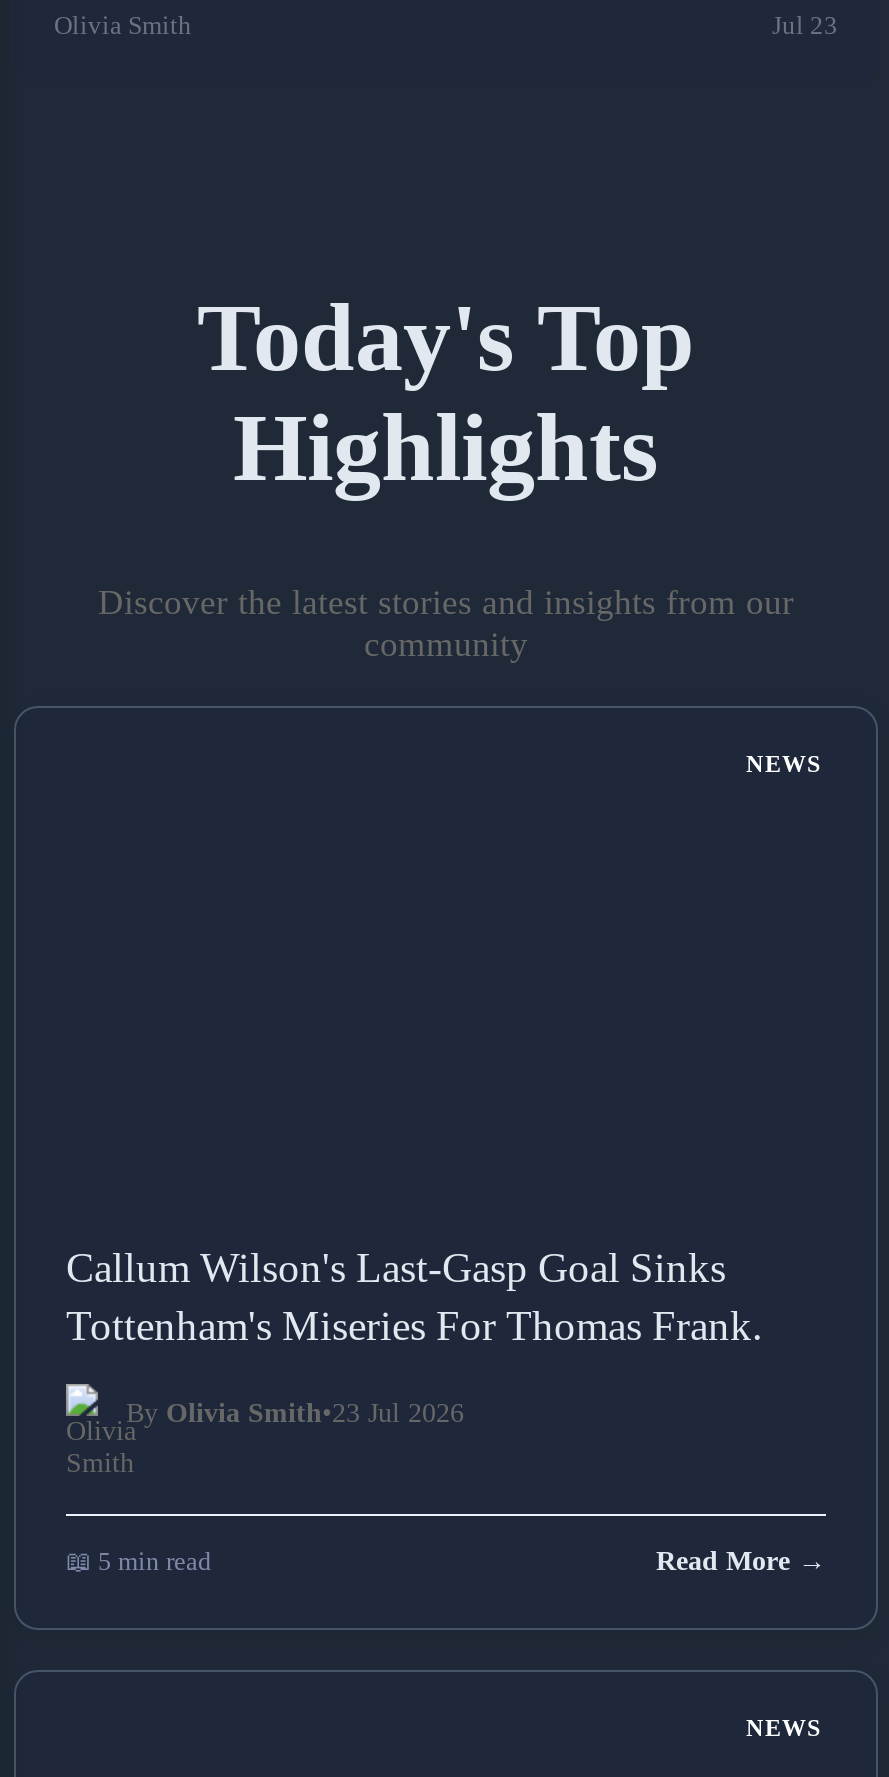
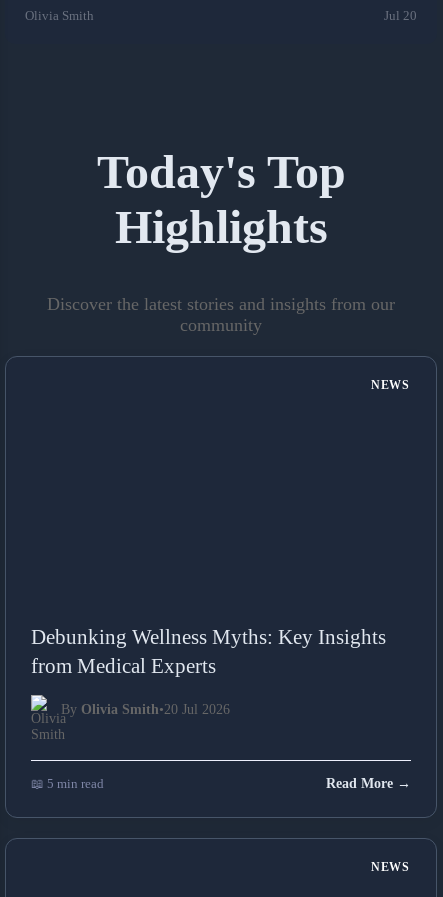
[772,12,838,40] Jul 23 -> [384,9,417,23] Jul 20
[66,1245,762,1349] Callum Wilson's Last-Gasp Goal Sinks | Tottenham's Miseries For Thomas Frank. -> [31,625,386,677] Debunking Wellness Myths: Key Insights | from Medical Experts
[126,1399,464,1429] By Olivia Smith•23 Jul 2026 -> [61,702,230,717] By Olivia Smith•20 Jul 2026

